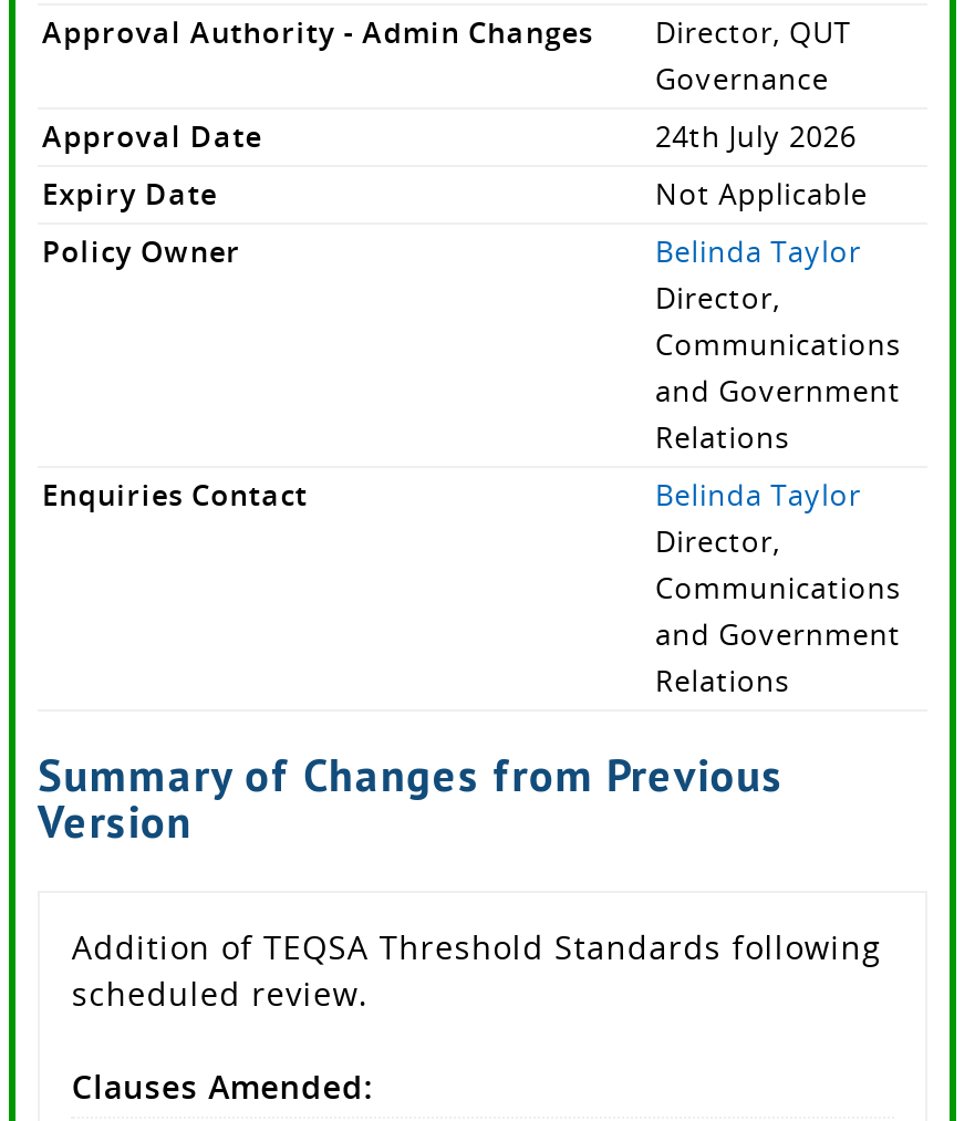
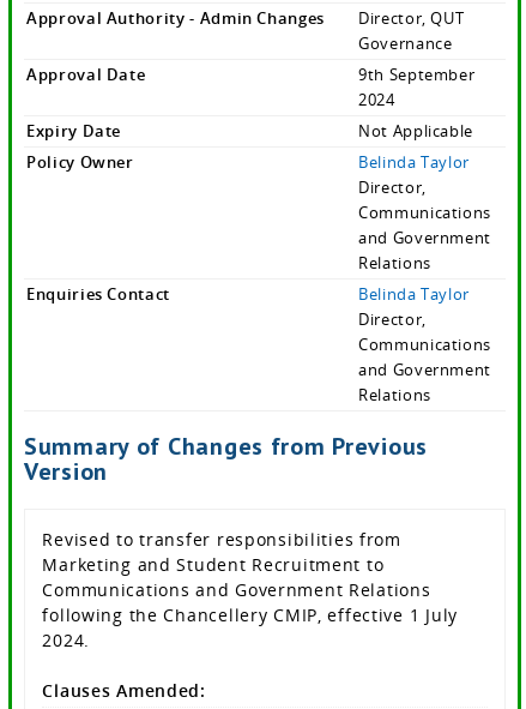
[655,117,857,157] 24th July 2026 -> [358,64,475,111] 9th September | 2024
[72,926,881,1015] Addition of TEQSA Threshold Standards following | scheduled review. -> [42,528,458,651] Revised to transfer responsibilities from | Marketing and Student Recruitment to | Communications and Government Relations | following the Chancellery CMIP, effective 1 July | 2024.

